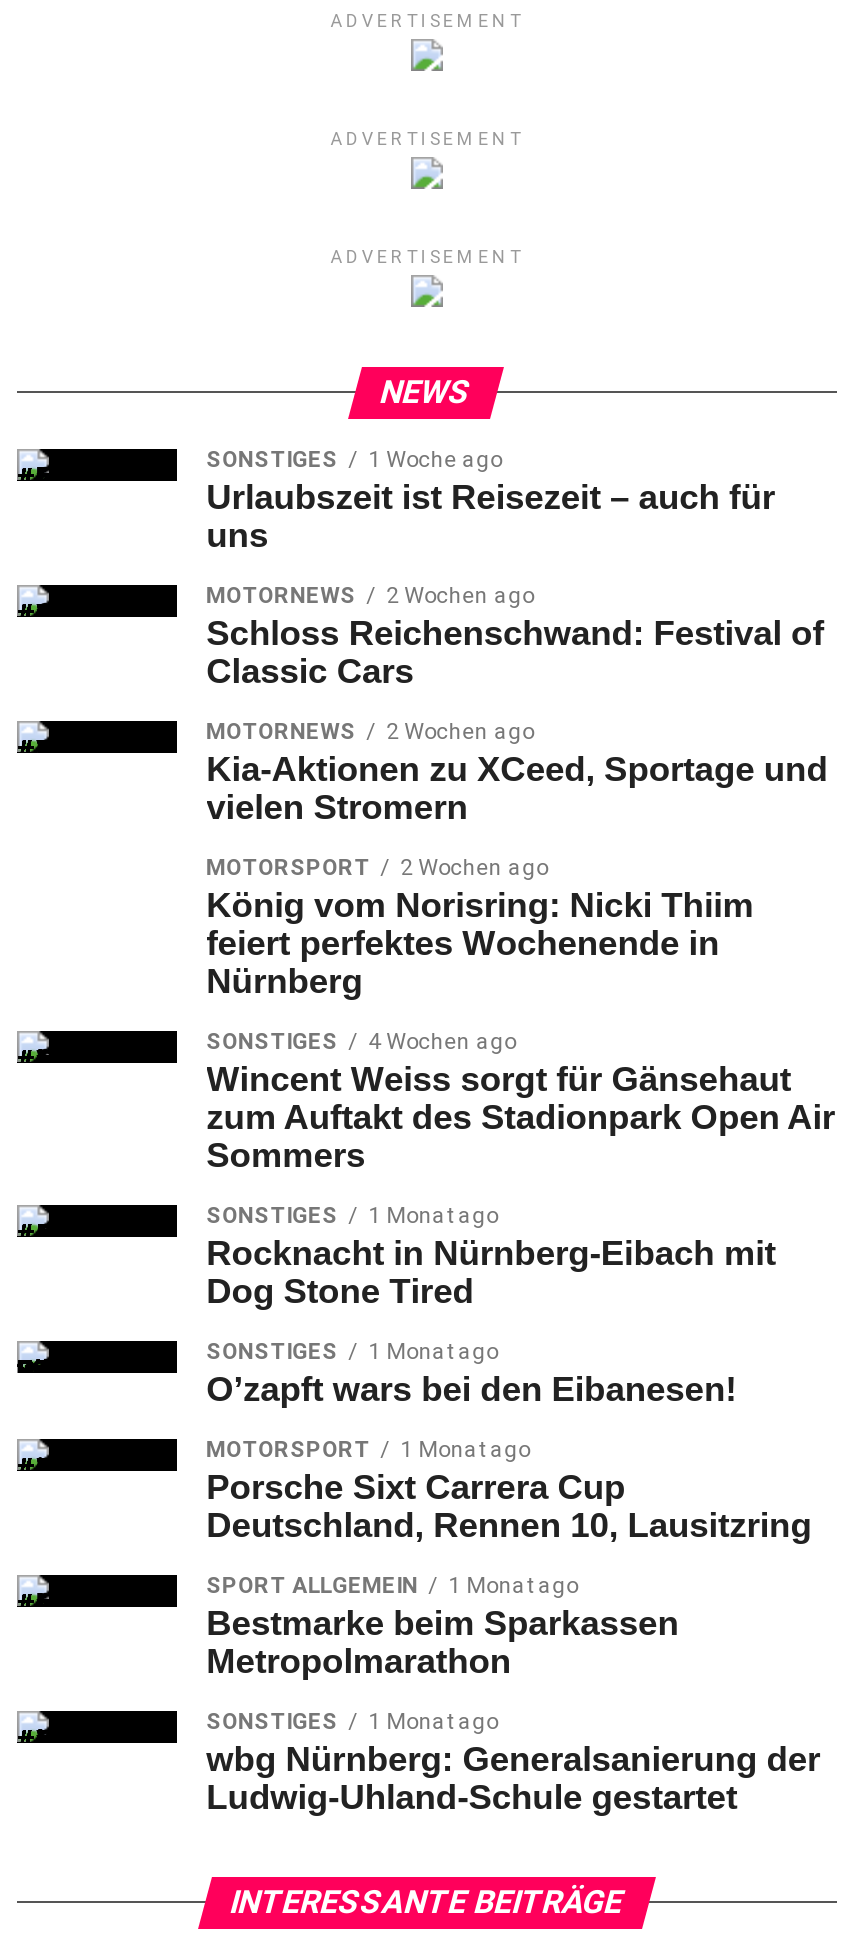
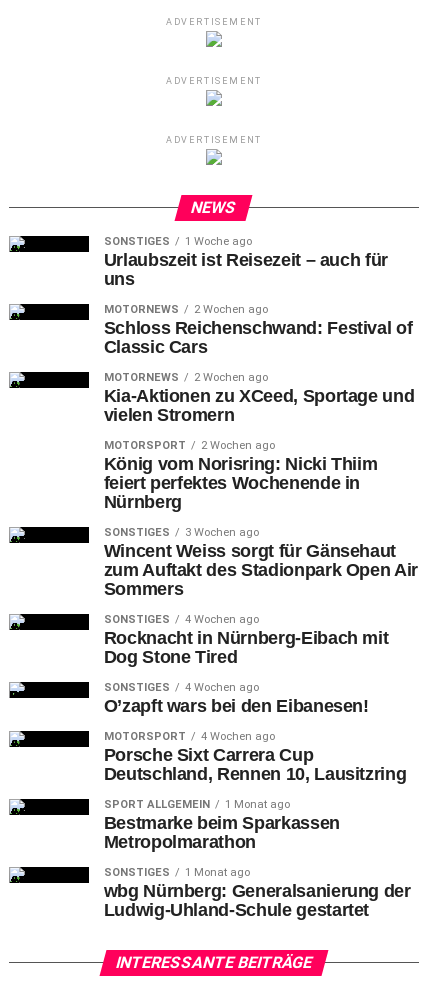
[206,1029,516,1055] SONSTIGES 4 Wochen ago -> [104,526,259,539] SONSTIGES 3 Wochen ago
[206,1203,498,1229] SONSTIGES 1 Monat ago -> [104,613,259,626] SONSTIGES 4 Wochen ago
[206,1339,498,1365] SONSTIGES 1 Monat ago -> [104,681,259,694] SONSTIGES 4 Wochen ago
[206,1437,530,1463] MOTORSPORT 1 Monat ago -> [104,730,275,743] MOTORSPORT 4 Wochen ago

